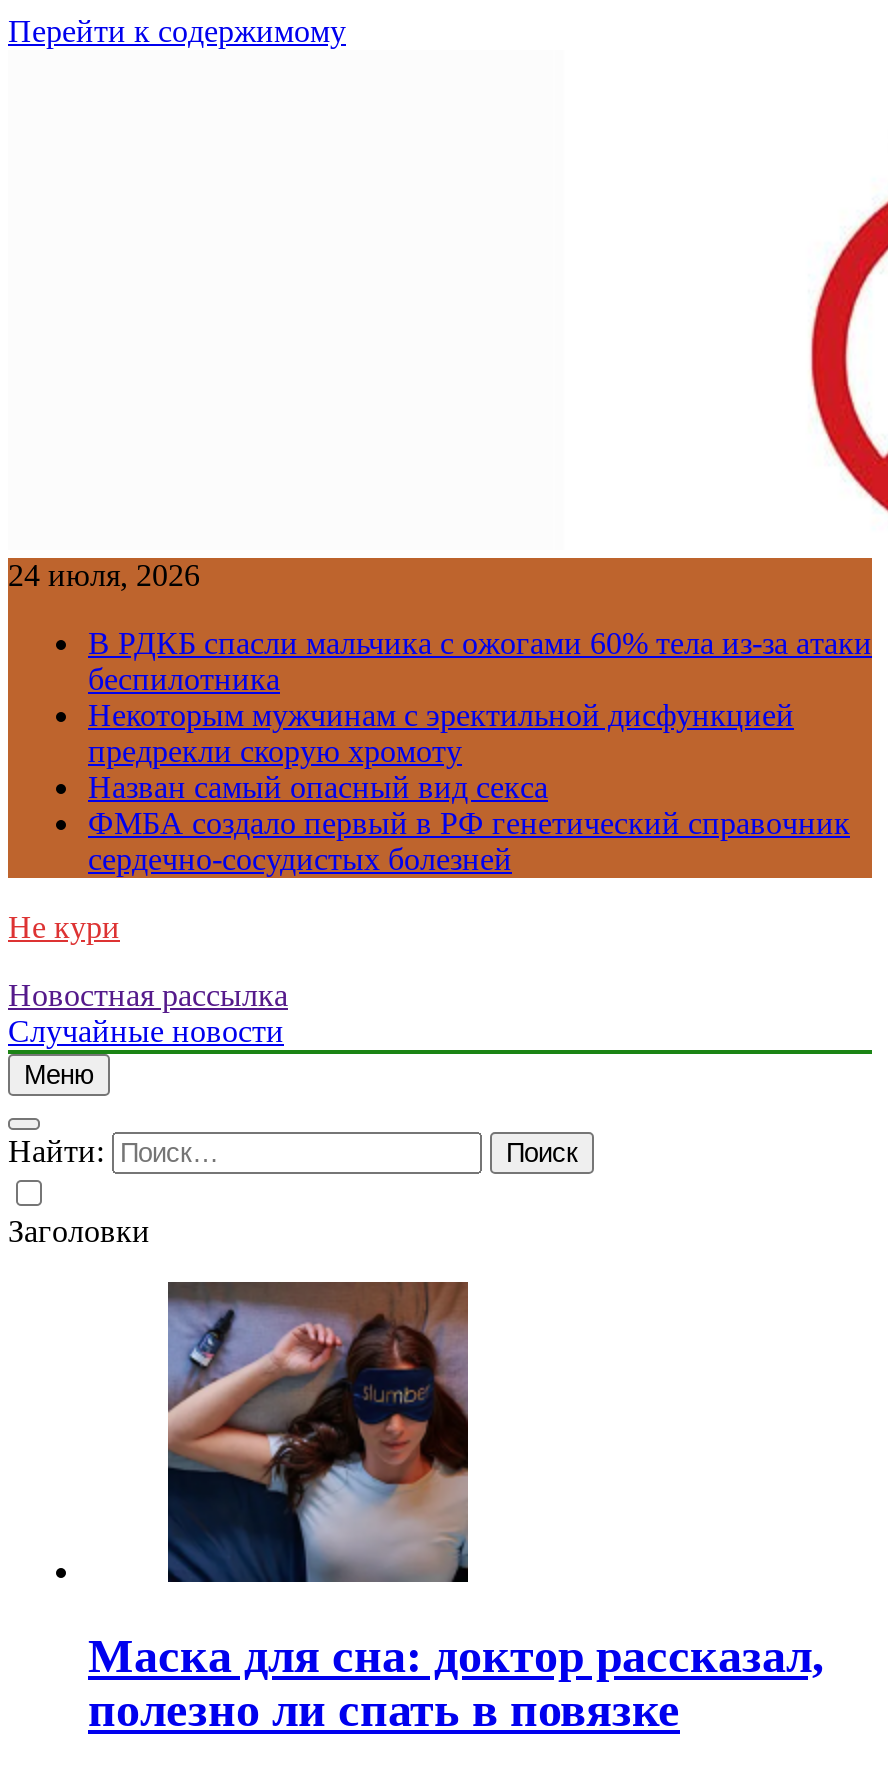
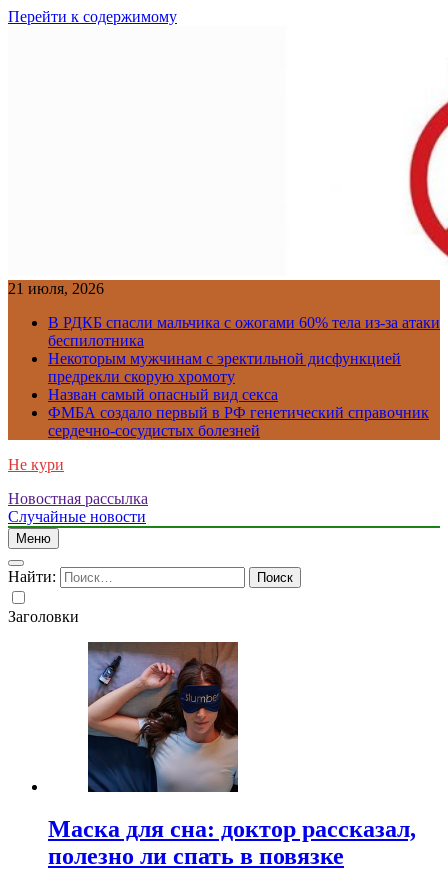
[8,558,200,592] 24 июля, 2026 -> [8,280,104,297] 21 июля, 2026

